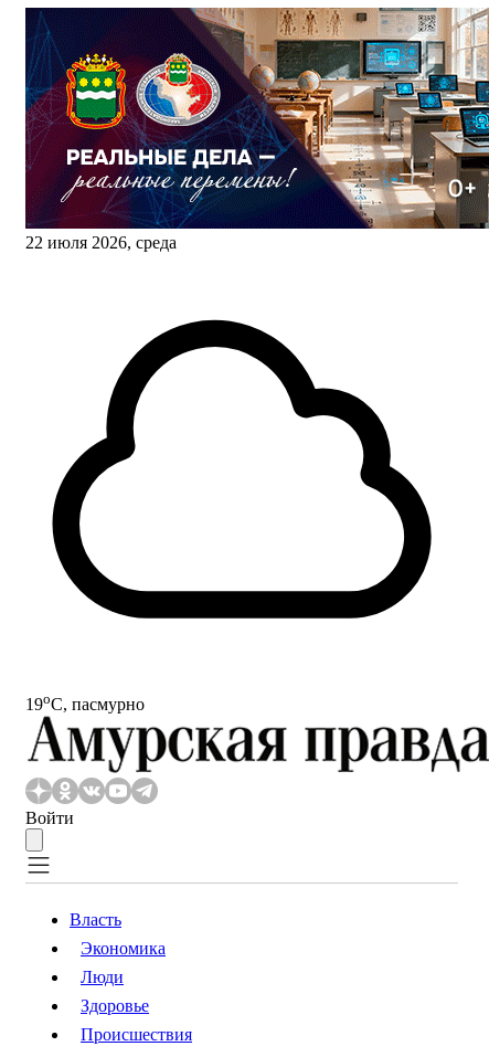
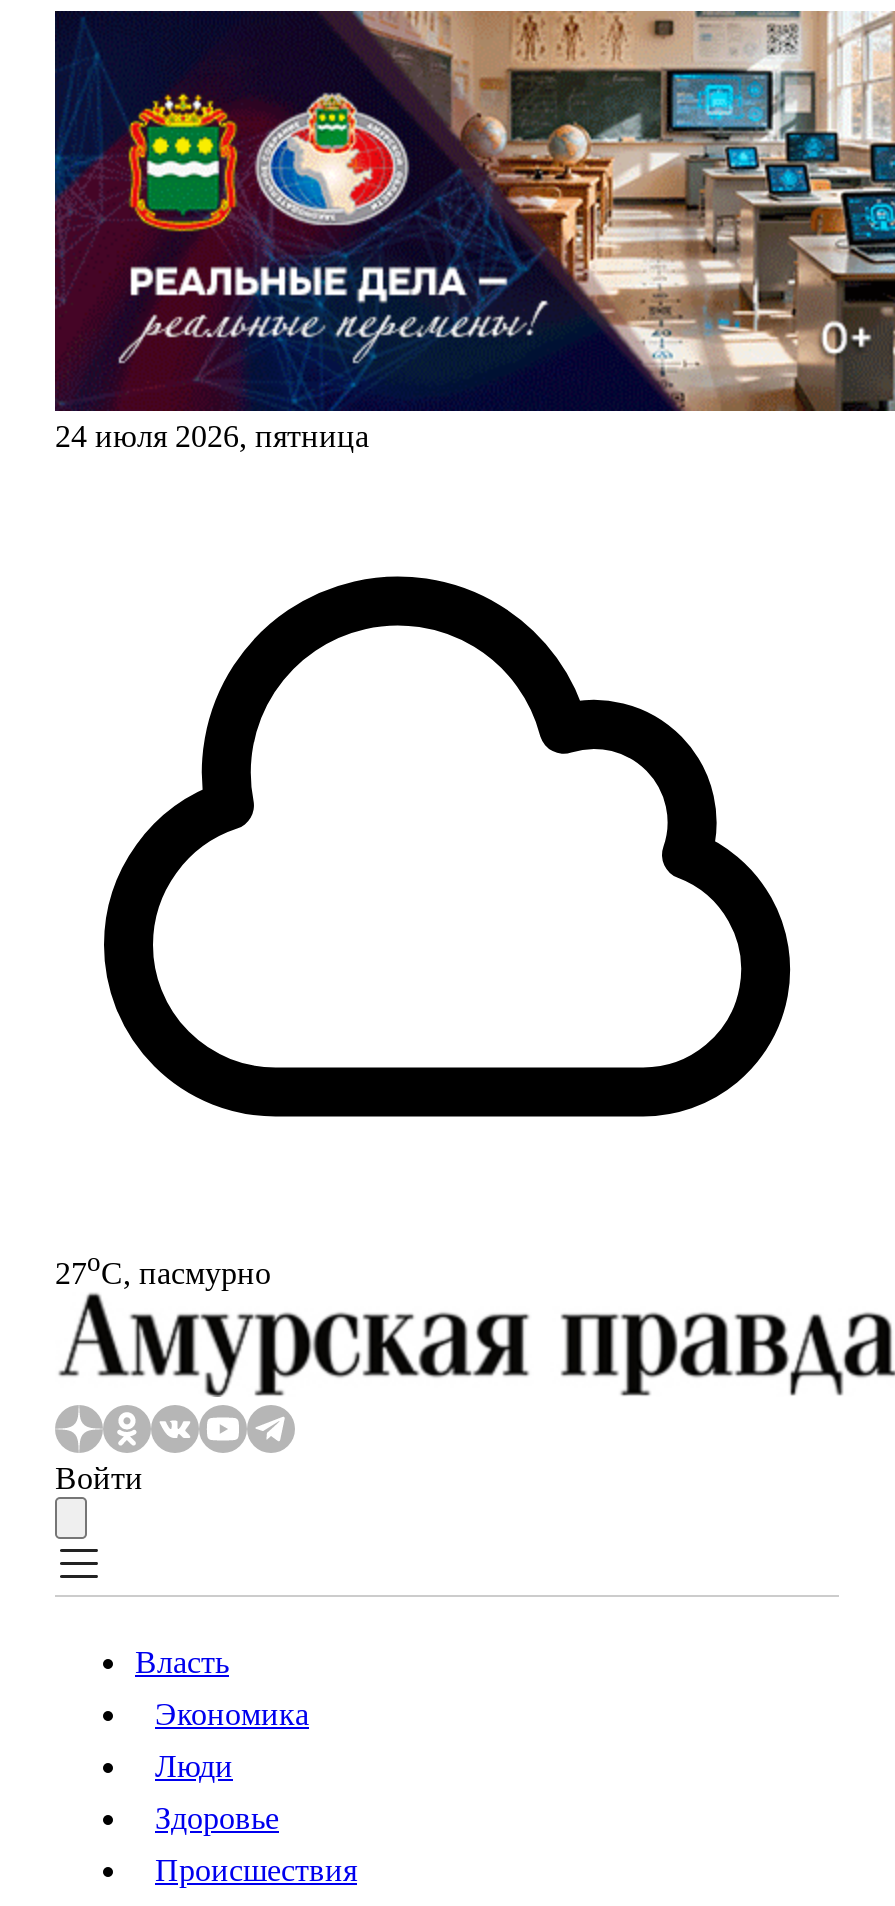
[25,233,177,252] 22 июля 2026, среда -> [55,419,369,453] 24 июля 2026, пятница
[25,690,145,714] 19oС, пасмурно -> [55,1247,271,1290] 27oС, пасмурно

